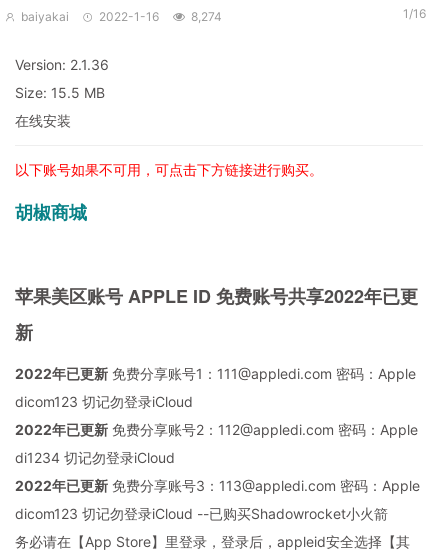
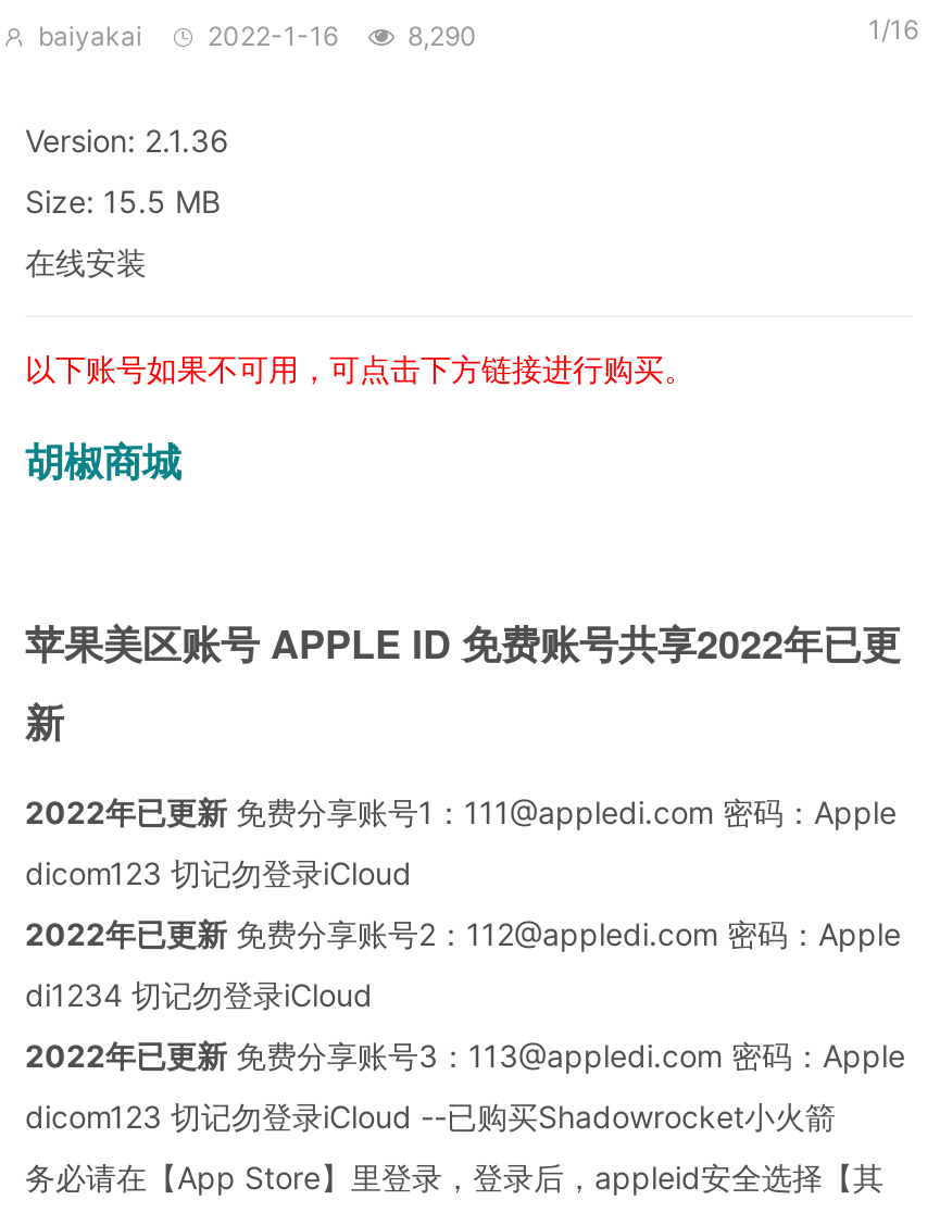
[191,9,222,24] 8,274 -> [408,20,477,52] 8,290

